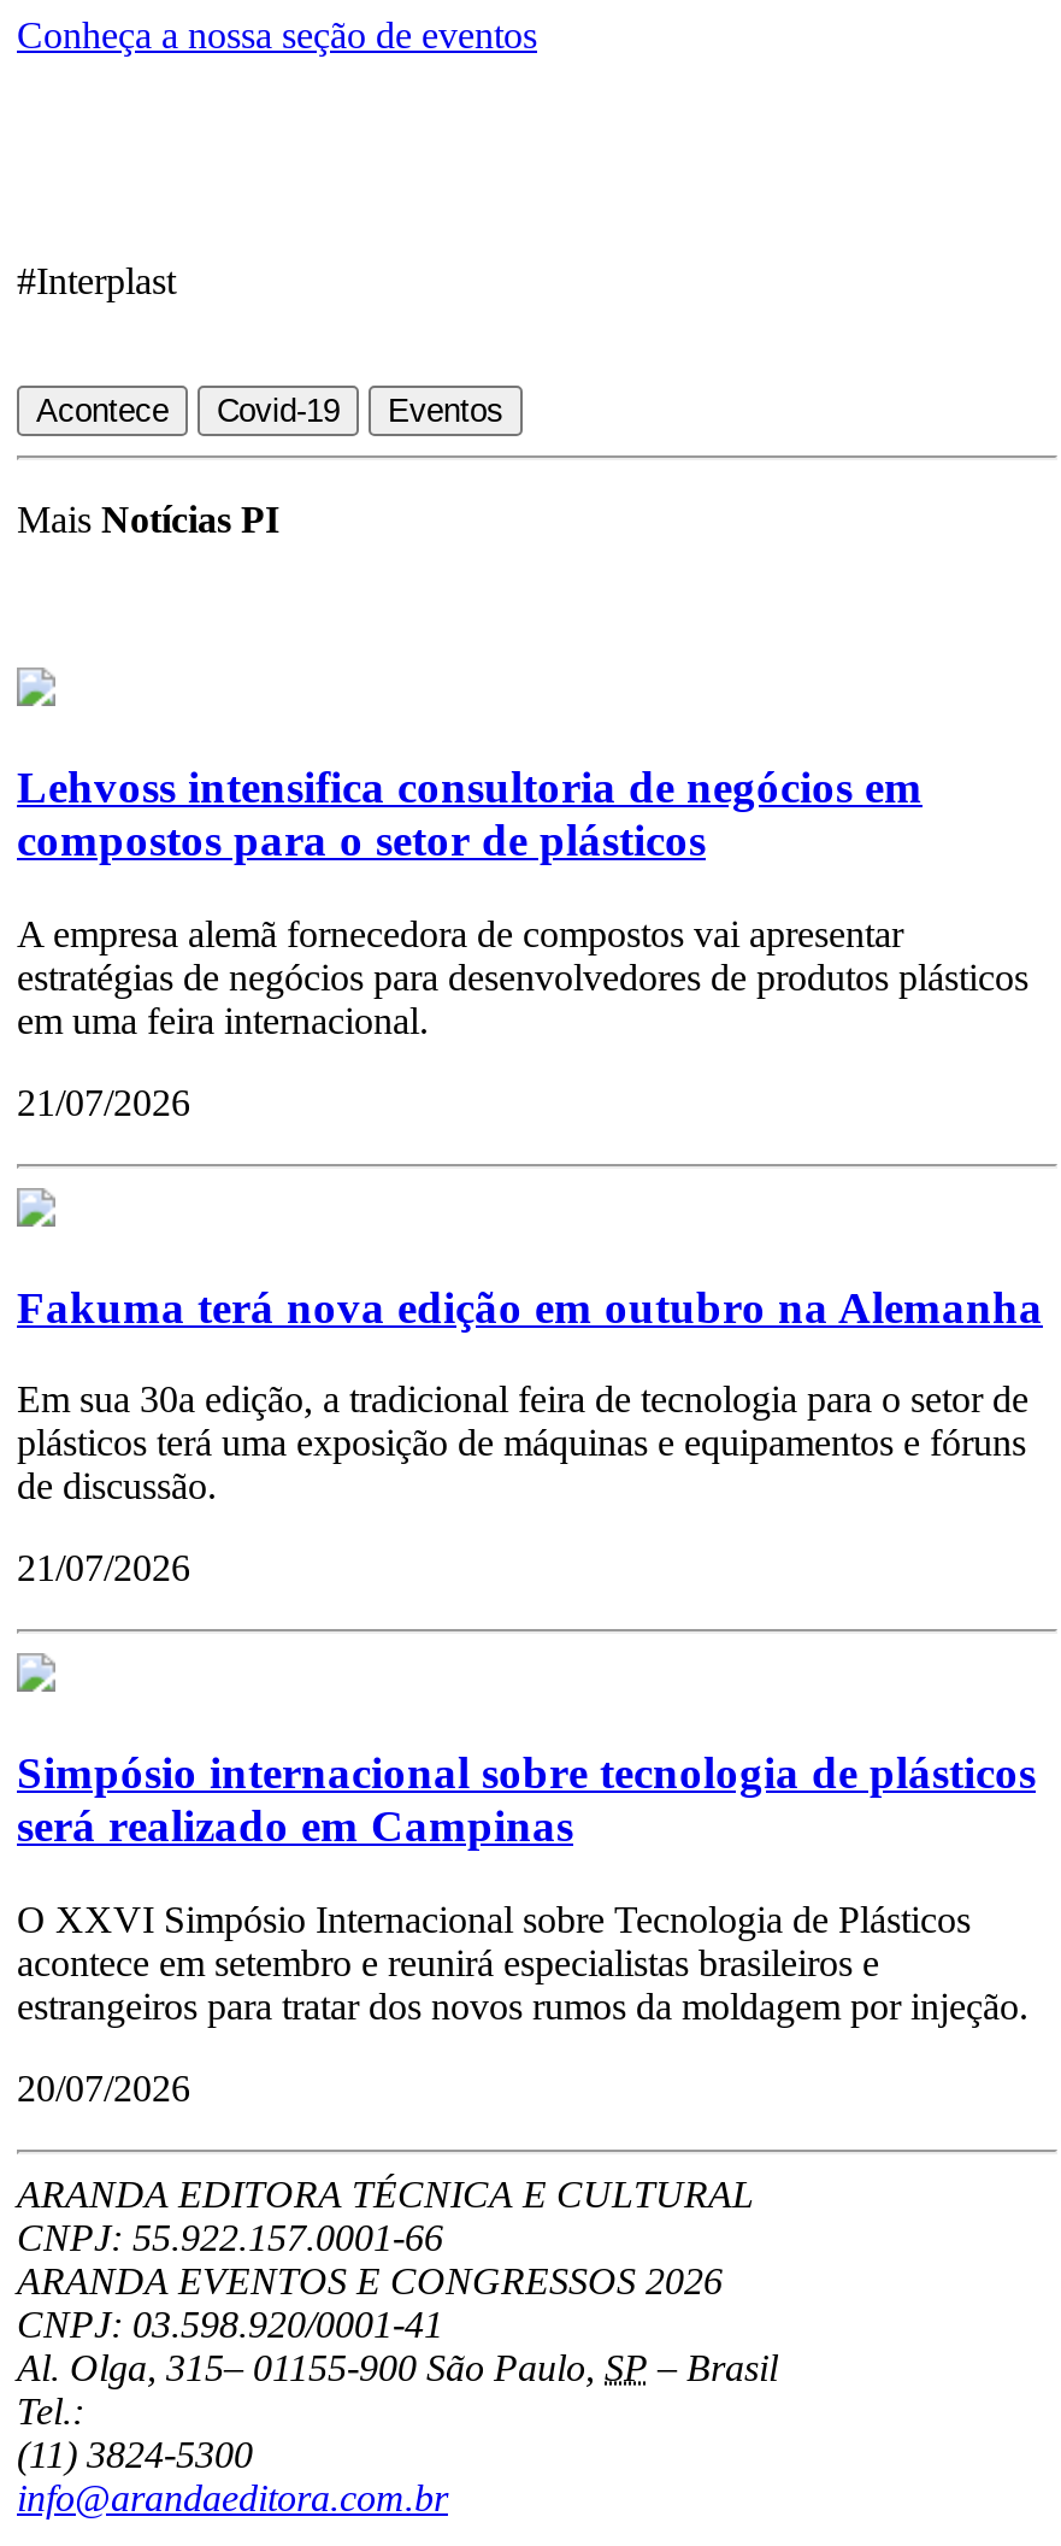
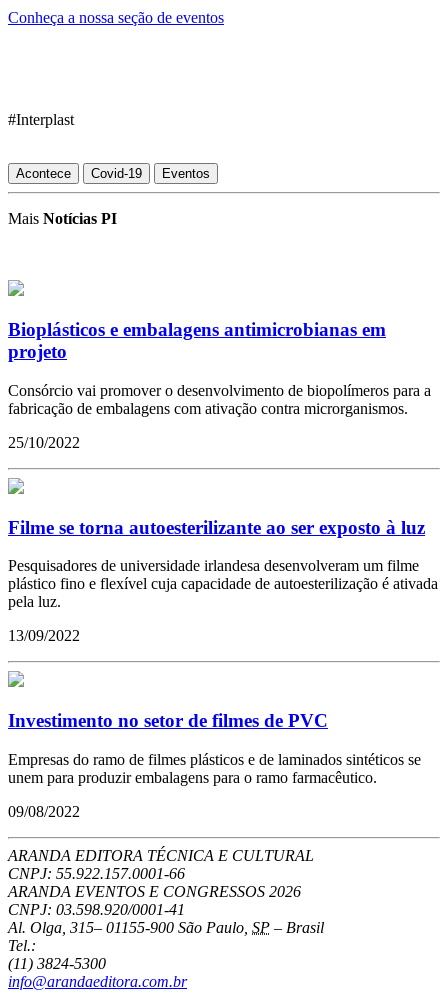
[17,762,923,866] Lehvoss intensifica consultoria de negócios em | compostos para o setor de plásticos -> [8,319,386,362] Bioplásticos e embalagens antimicrobianas em | projeto
[17,913,1028,1041] A empresa alemã fornecedora de compostos vai apresentar | estratégias de negócios para desenvolvedores de produtos plásticos | em uma feira internacional. -> [8,382,431,417] Consórcio vai promover o desenvolvimento de biopolímeros para a | fabricação de embalagens com ativação contra microrganismos.
[17,1082,190,1123] 21/07/2026 -> [8,434,80,451] 25/10/2022
[17,1281,1043,1332] Fakuma terá nova edição em outubro na Alemanha -> [8,517,425,538] Filme se torna autoesterilizante ao ser exposto à luz
[17,1379,1028,1507] Em sua 30a edição, a tradicional feira de tecnologia para o setor de | plásticos terá uma exposição de máquinas e equipamentos e fóruns | de discussão. -> [8,557,438,610] Pesquisadores de universidade irlandesa desenvolveram um filme | plástico fino e flexível cuja capacidade de autoesterilização é ativada | pela luz.
[17,1548,190,1589] 21/07/2026 -> [8,627,80,644] 13/09/2022
[17,1747,1036,1851] Simpósio internacional sobre tecnologia de plásticos | será realizado em Campinas -> [8,710,328,731] Investimento no setor de filmes de PVC
[17,1898,1028,2026] O XXVI Simpósio Internacional sobre Tecnologia de Plásticos | acontece em setembro e reunirá especialistas brasileiros e | estrangeiros para tratar dos novos rumos da moldagem por injeção. -> [8,751,421,786] Empresas do ramo de filmes plásticos e de laminados sintéticos se | unem para produzir embalagens para o ramo farmacêutico.
[17,2067,190,2108] 20/07/2026 -> [8,803,80,820] 09/08/2022

